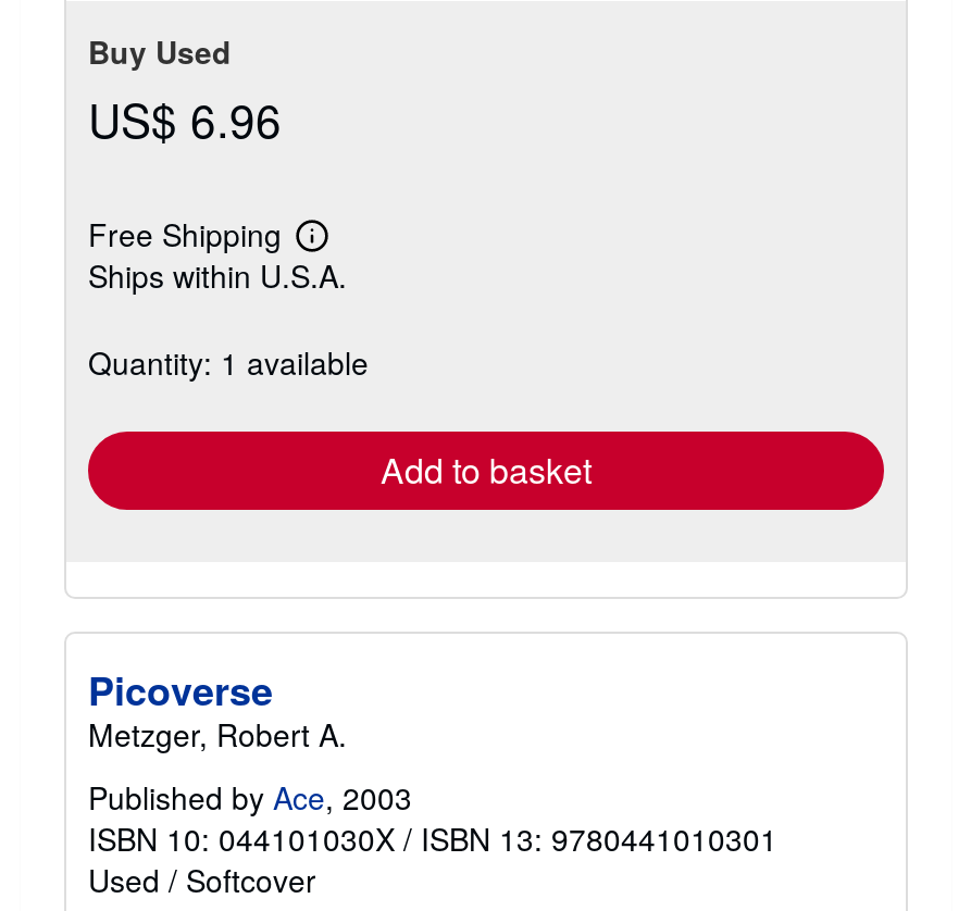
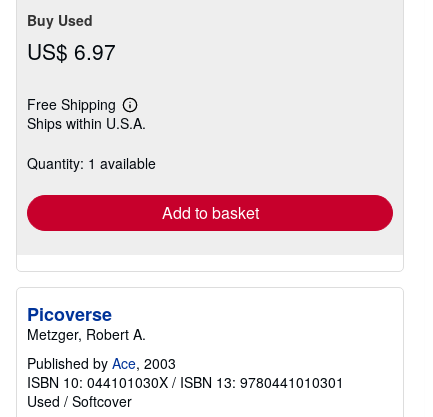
[88,85,282,150] US$ 6.96 -> [27,36,116,66] US$ 6.97

